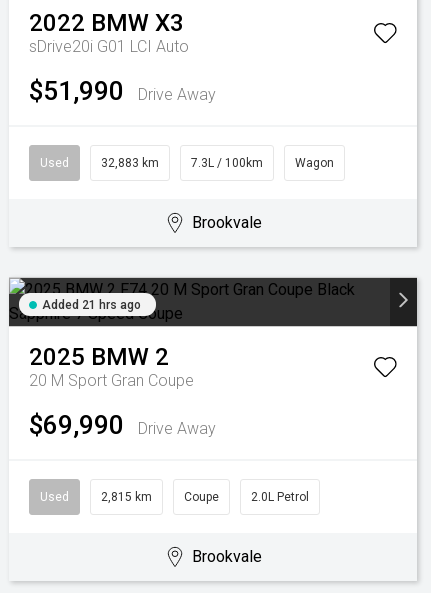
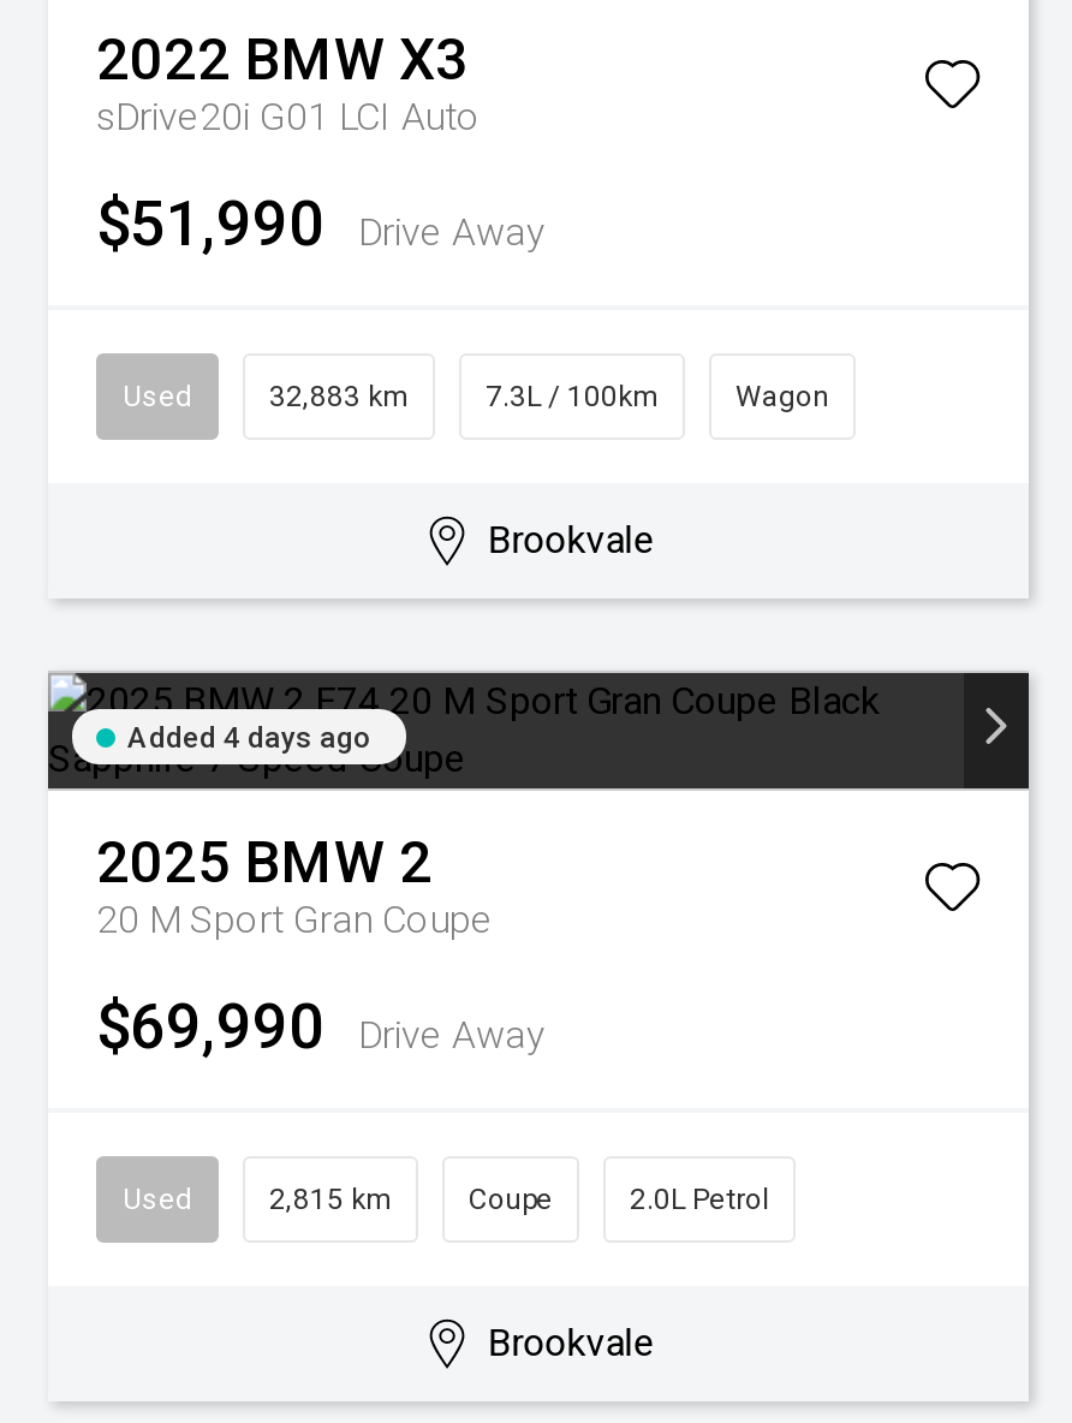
[42,298,141,312] Added 21 hrs ago -> [127,721,370,755] Added 4 days ago

